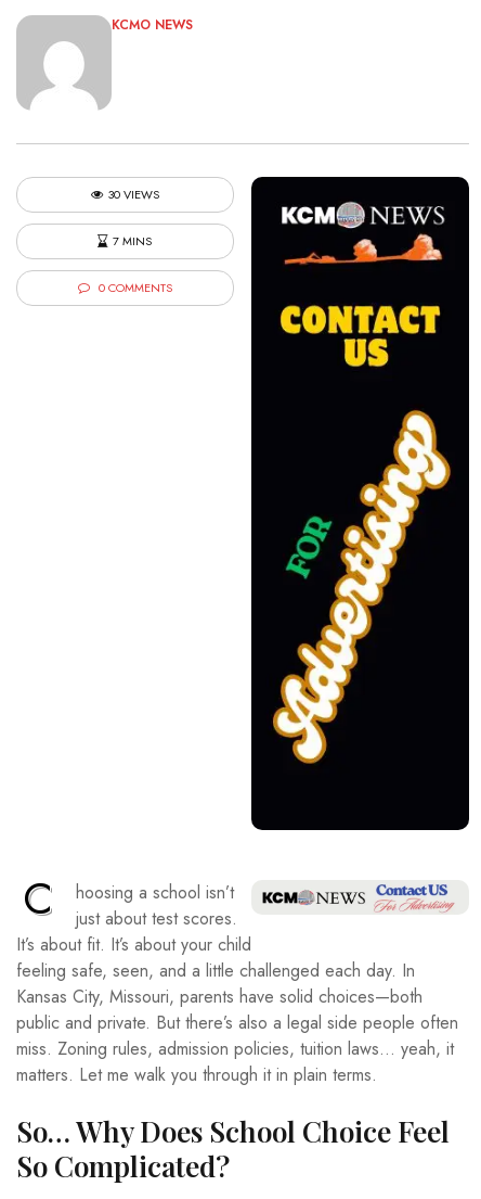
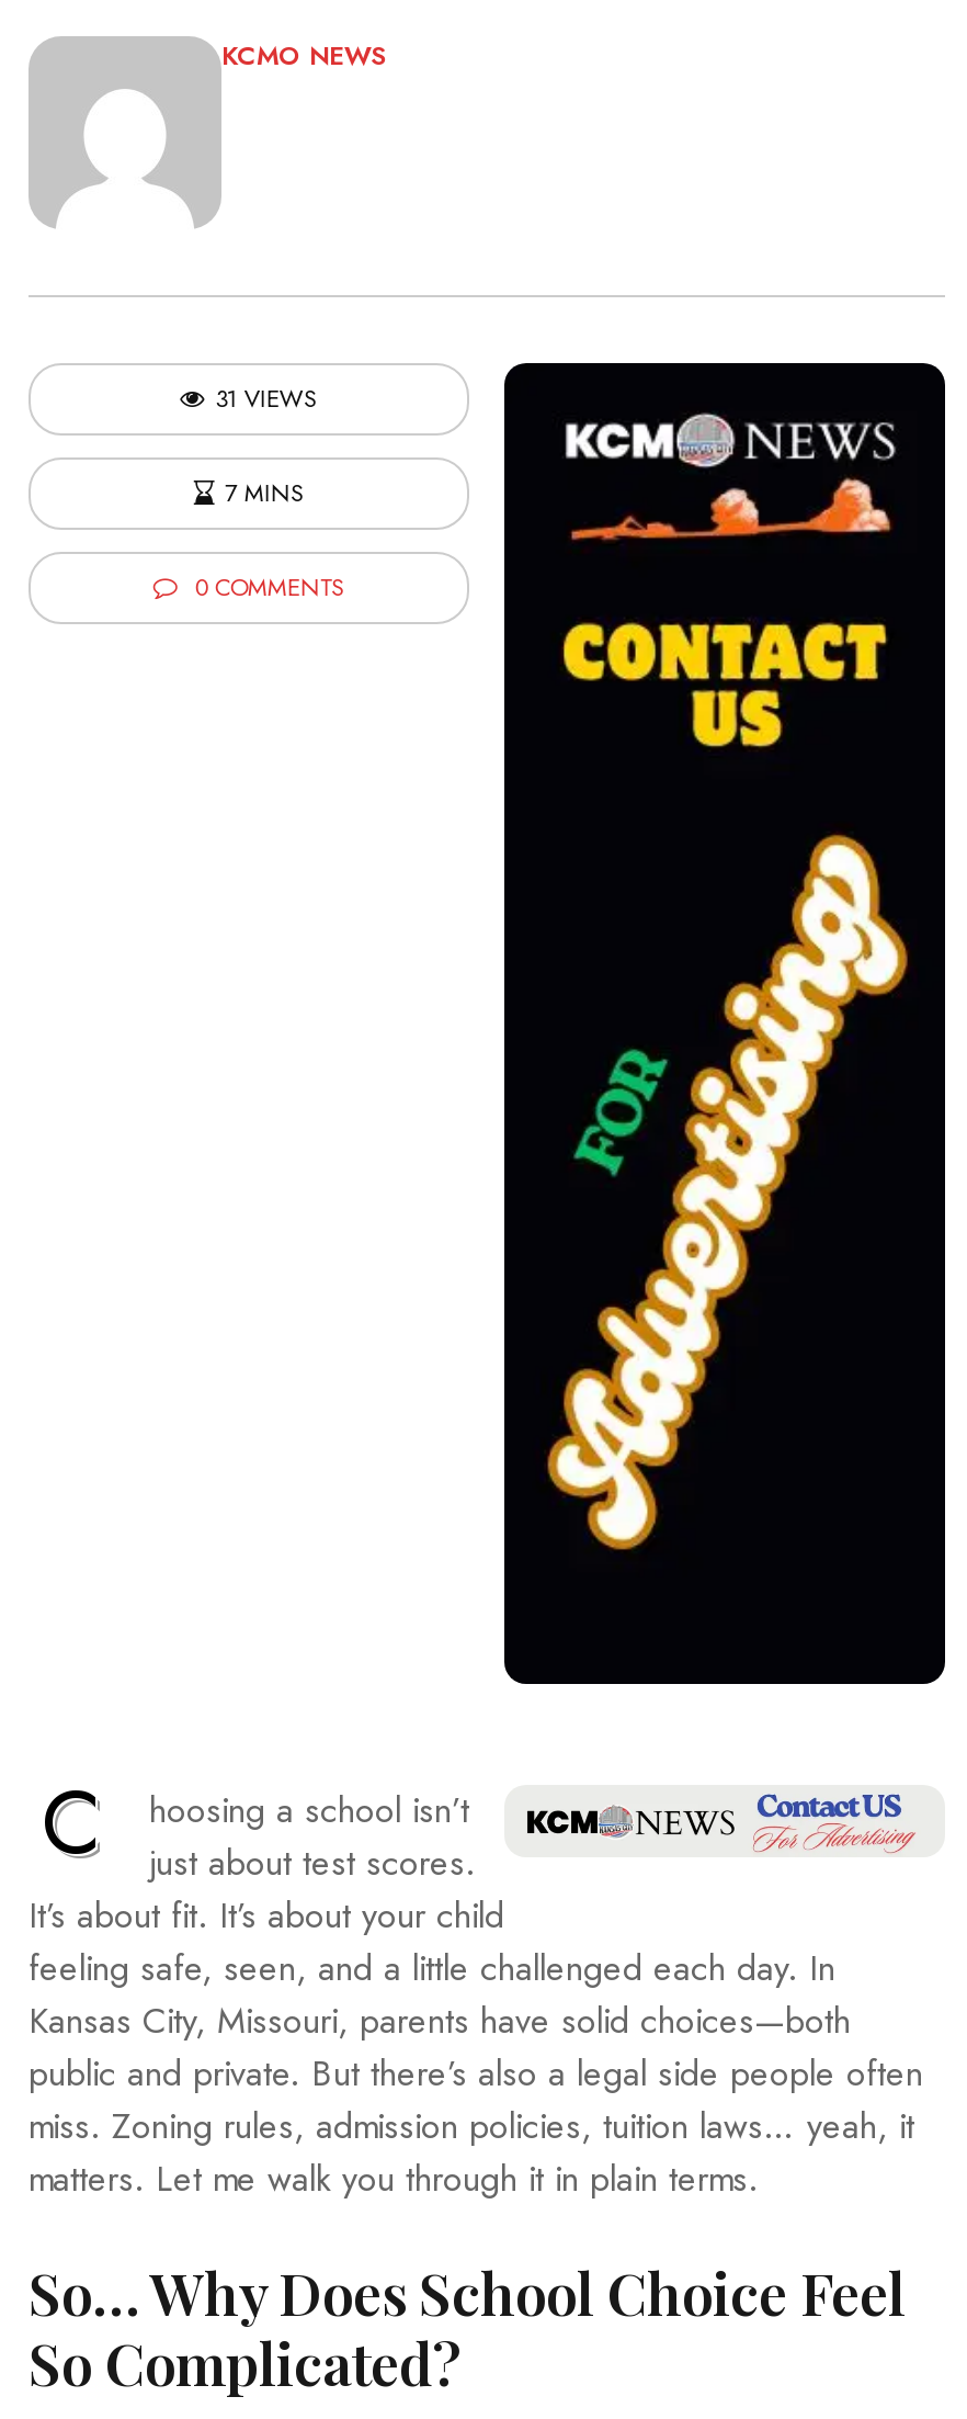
[108,186,159,203] 30 VIEWS -> [216,381,316,416] 31 VIEWS

